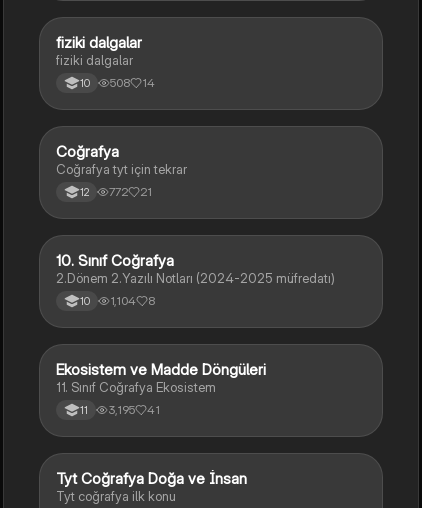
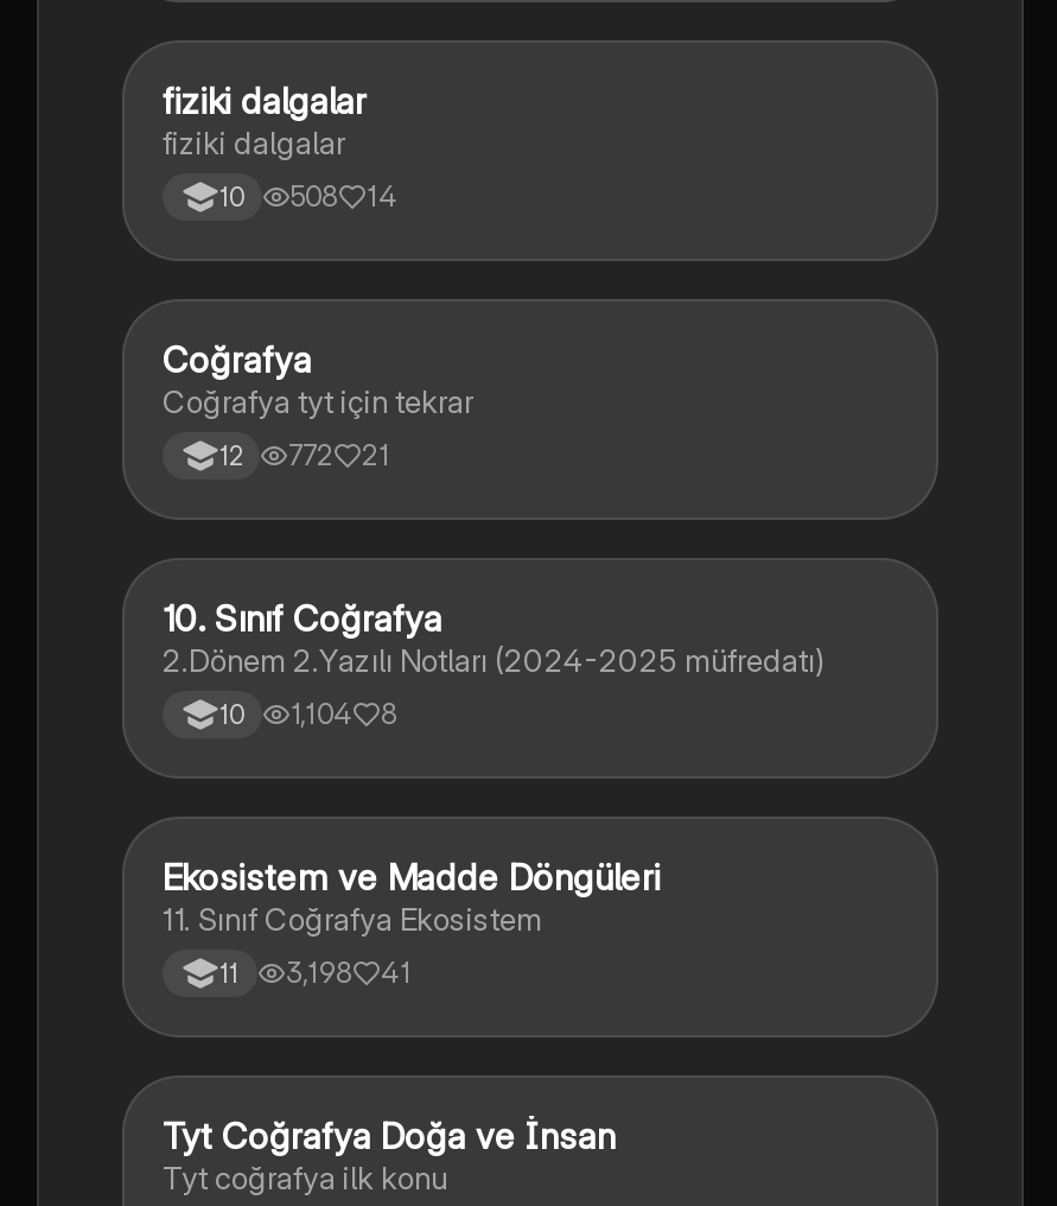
[80,402,160,417] 11 3,195 41 -> [219,954,412,989] 11 3,198 41

